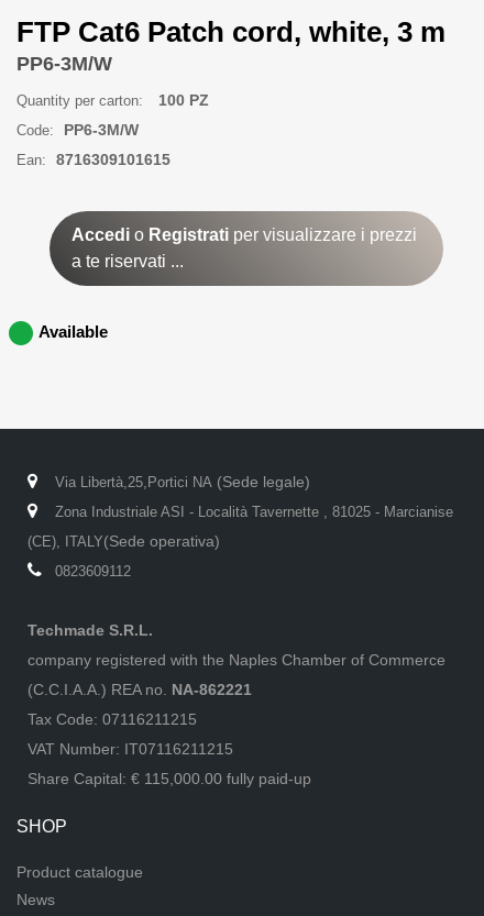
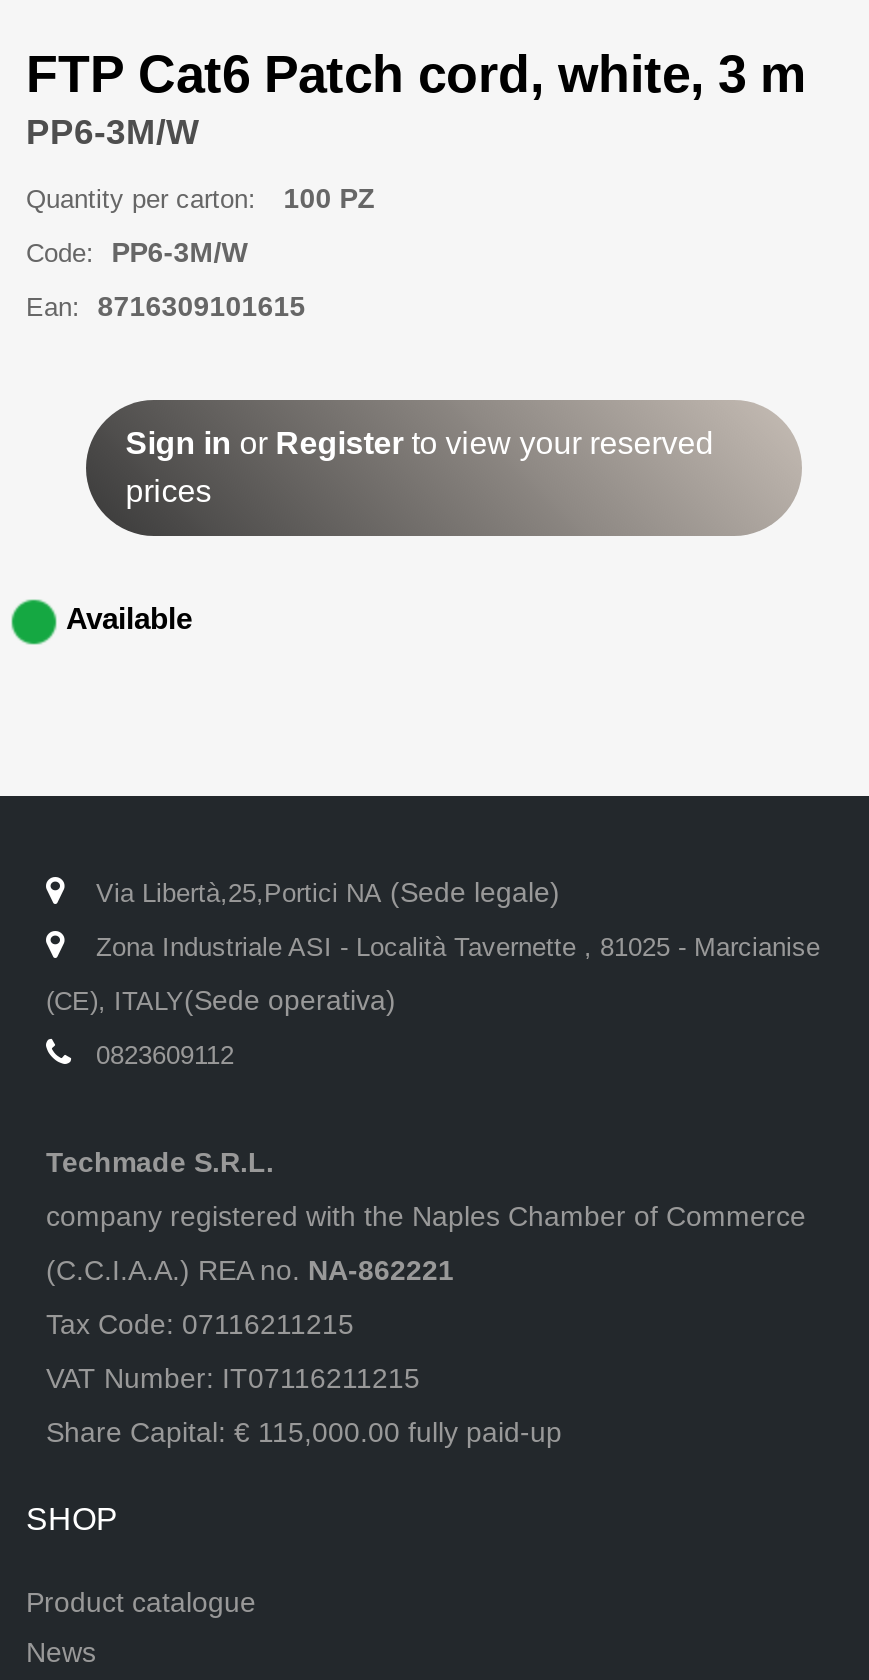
[71,226,417,271] Accedi o Registrati per visualizzare i prezzi | a te riservati ... -> [126,427,714,509] Sign in or Register to view your reserved | prices

